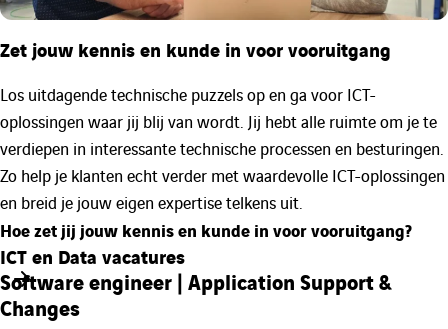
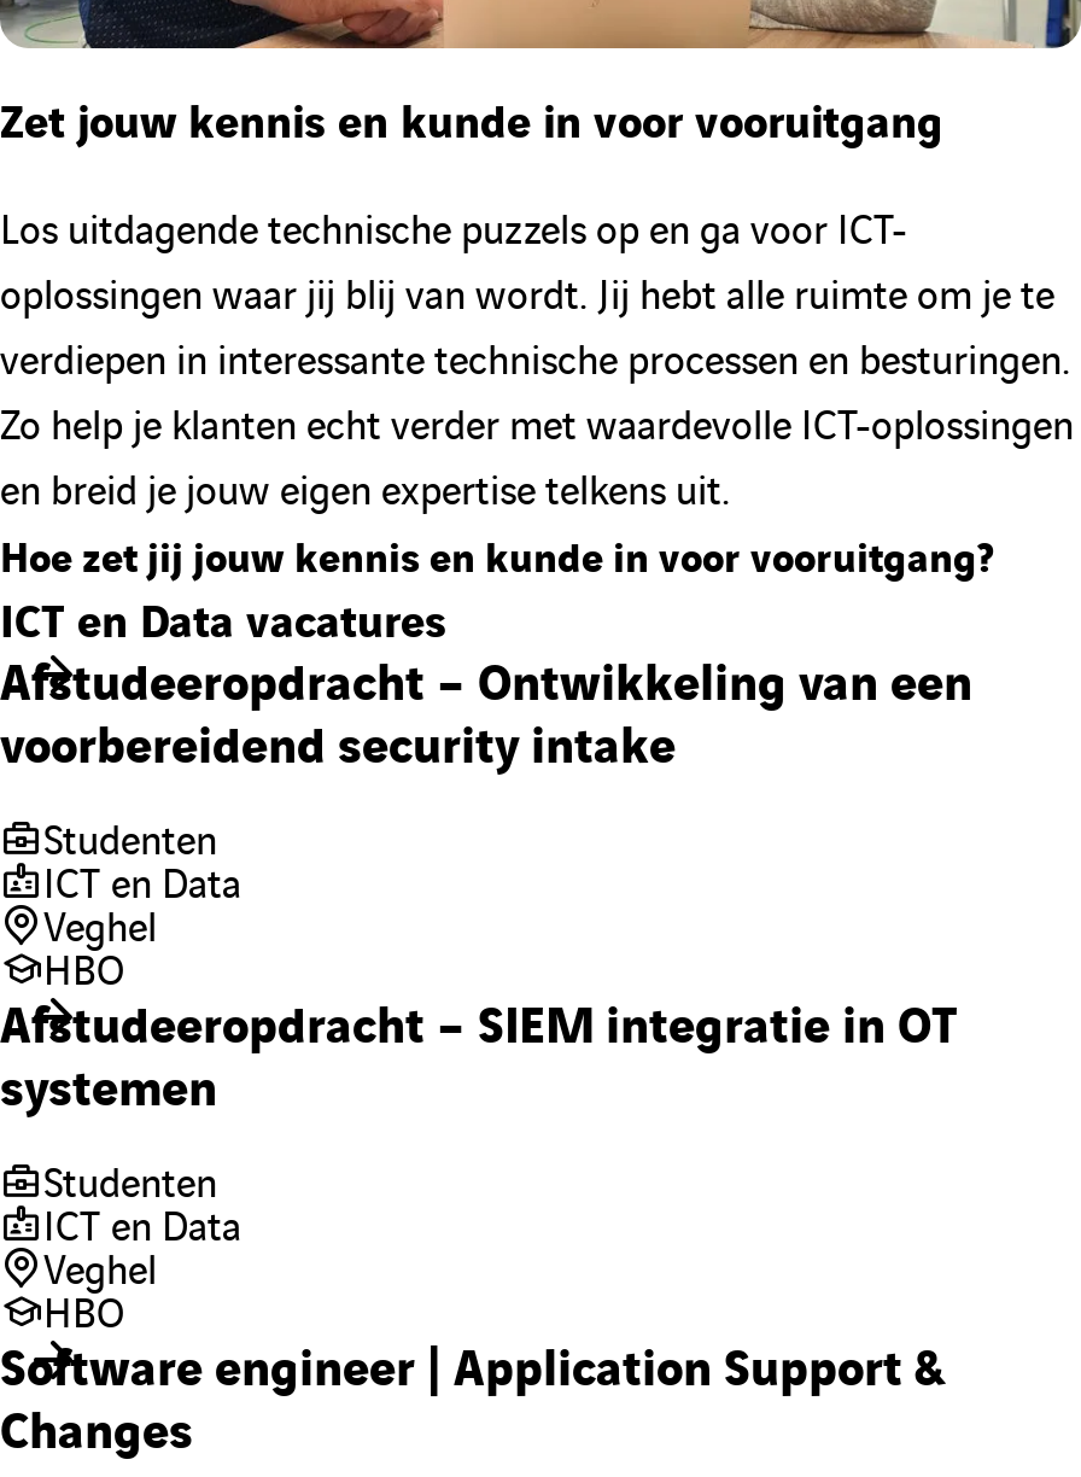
none -> [0,641,972,1340] Afstudeeropdracht – Ontwikkeling van een | voorbereidend security intake | Studenten | ICT en Data | Veghel | HBO | Afstudeeropdracht – SIEM integratie in OT | systemen | Studenten | ICT en Data | Veghel | HBO

